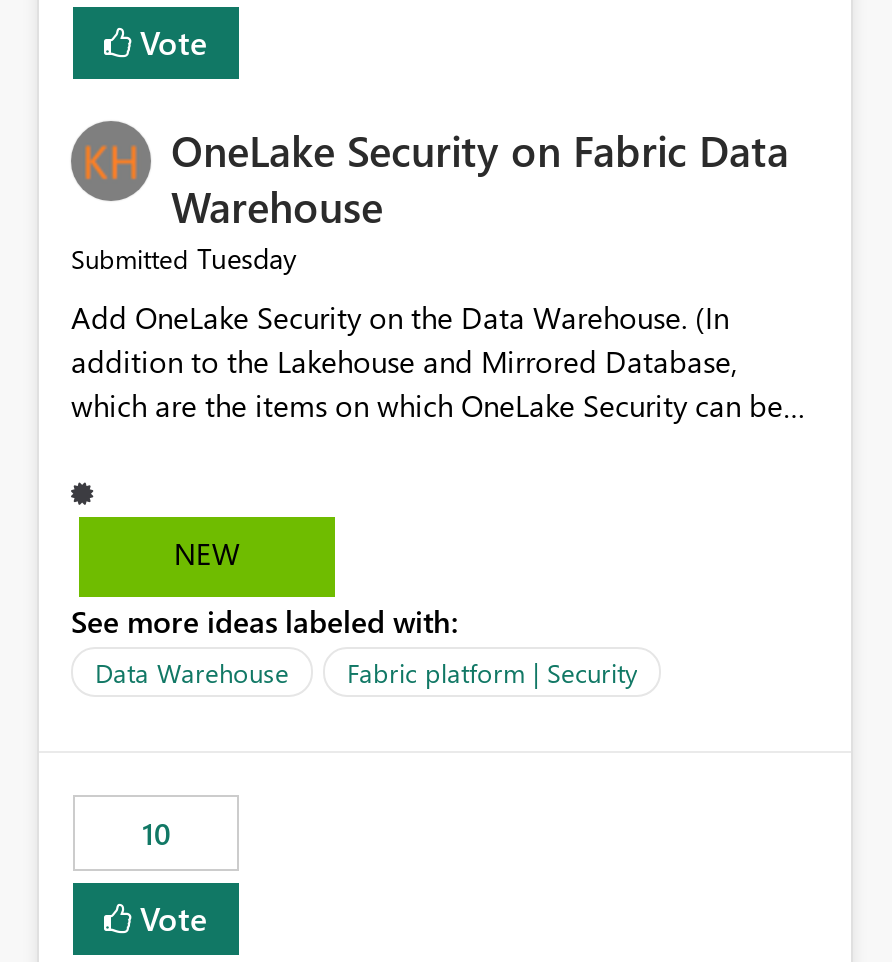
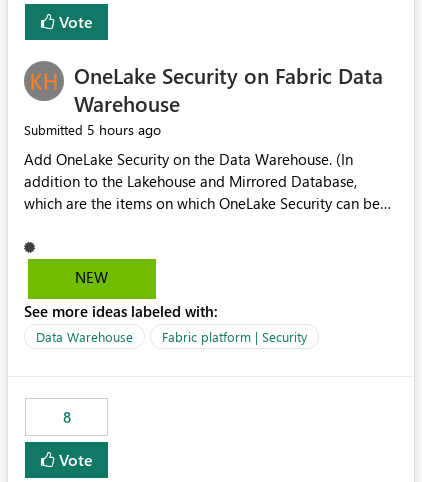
[71,240,297,278] Submitted Tuesday -> [24,120,161,139] Submitted 5 hours ago
[142,814,170,854] 10 -> [62,407,70,427] 8

